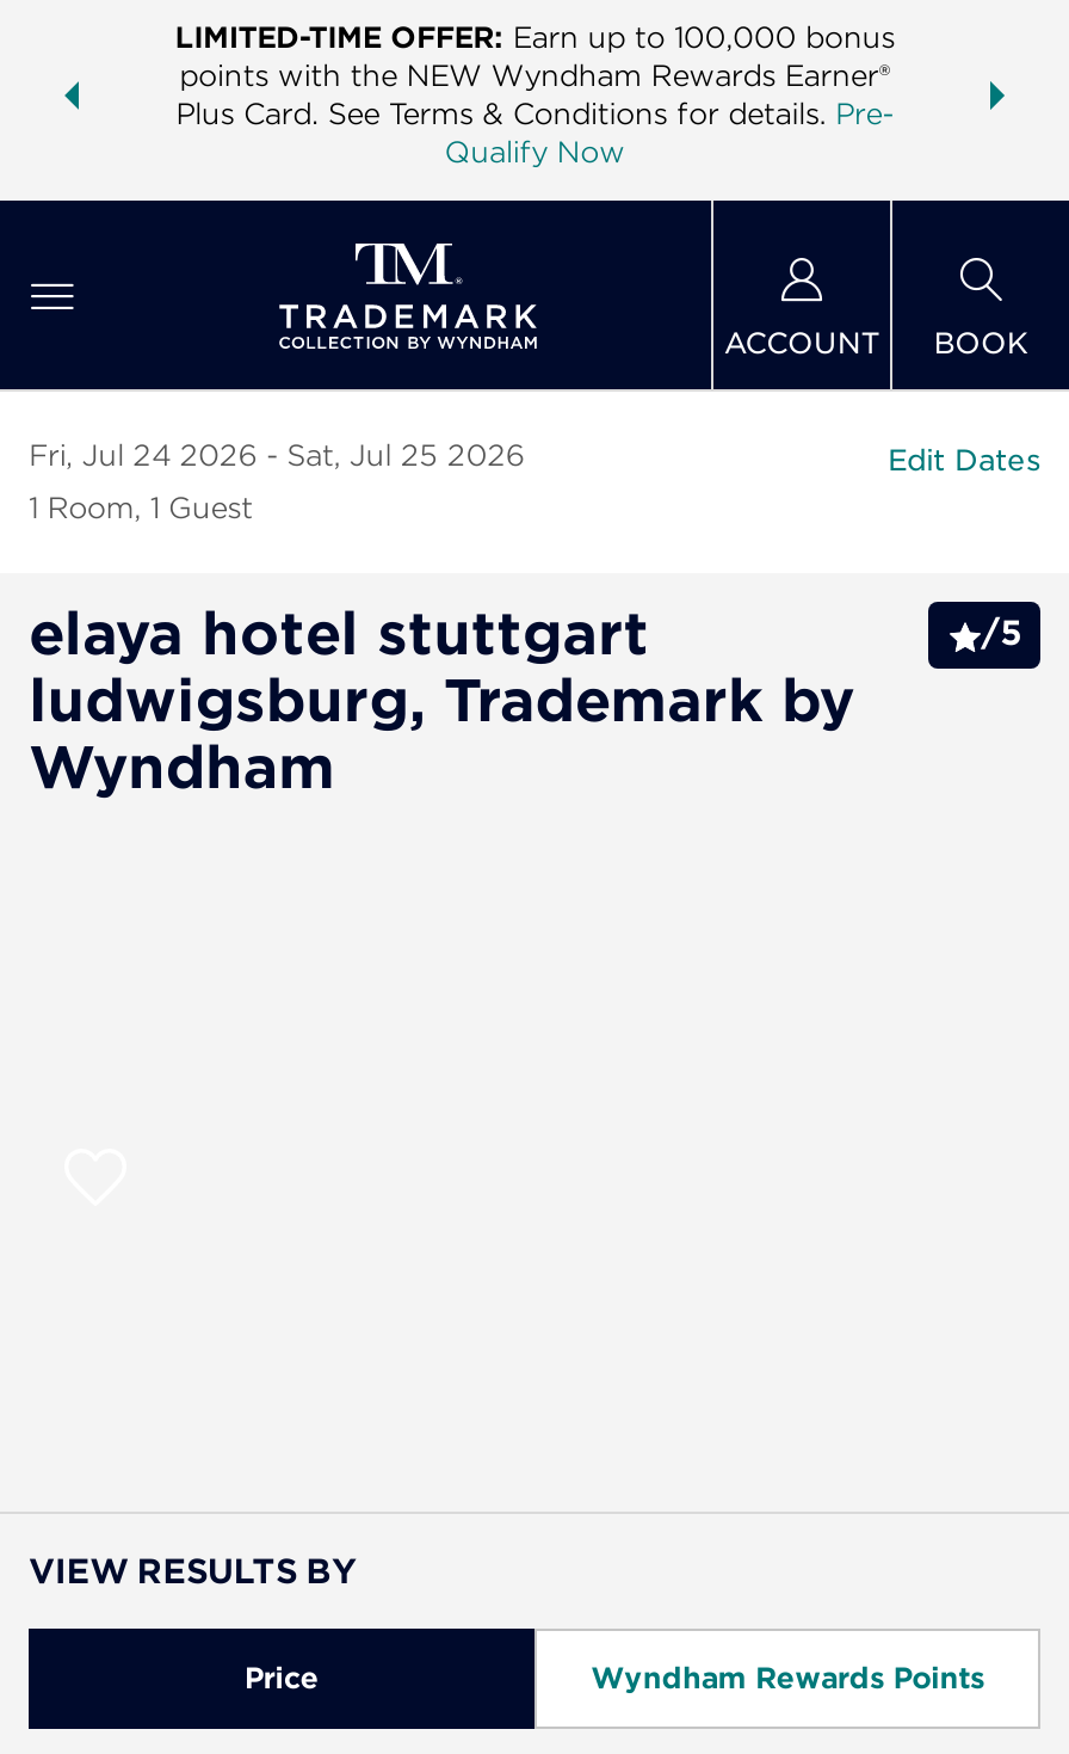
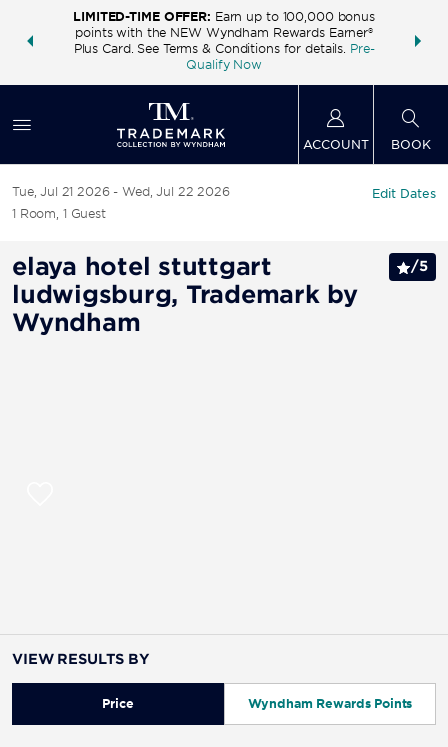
[29,437,257,473] Fri, Jul 24 2026 -> [12,184,110,199] Tue, Jul 21 2026
[287,437,524,473] Sat, Jul 25 2026 -> [122,184,230,199] Wed, Jul 22 2026

